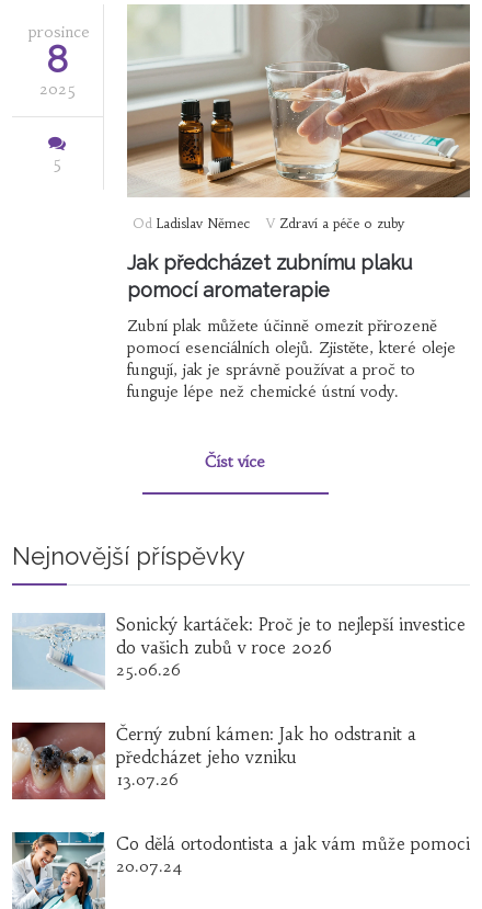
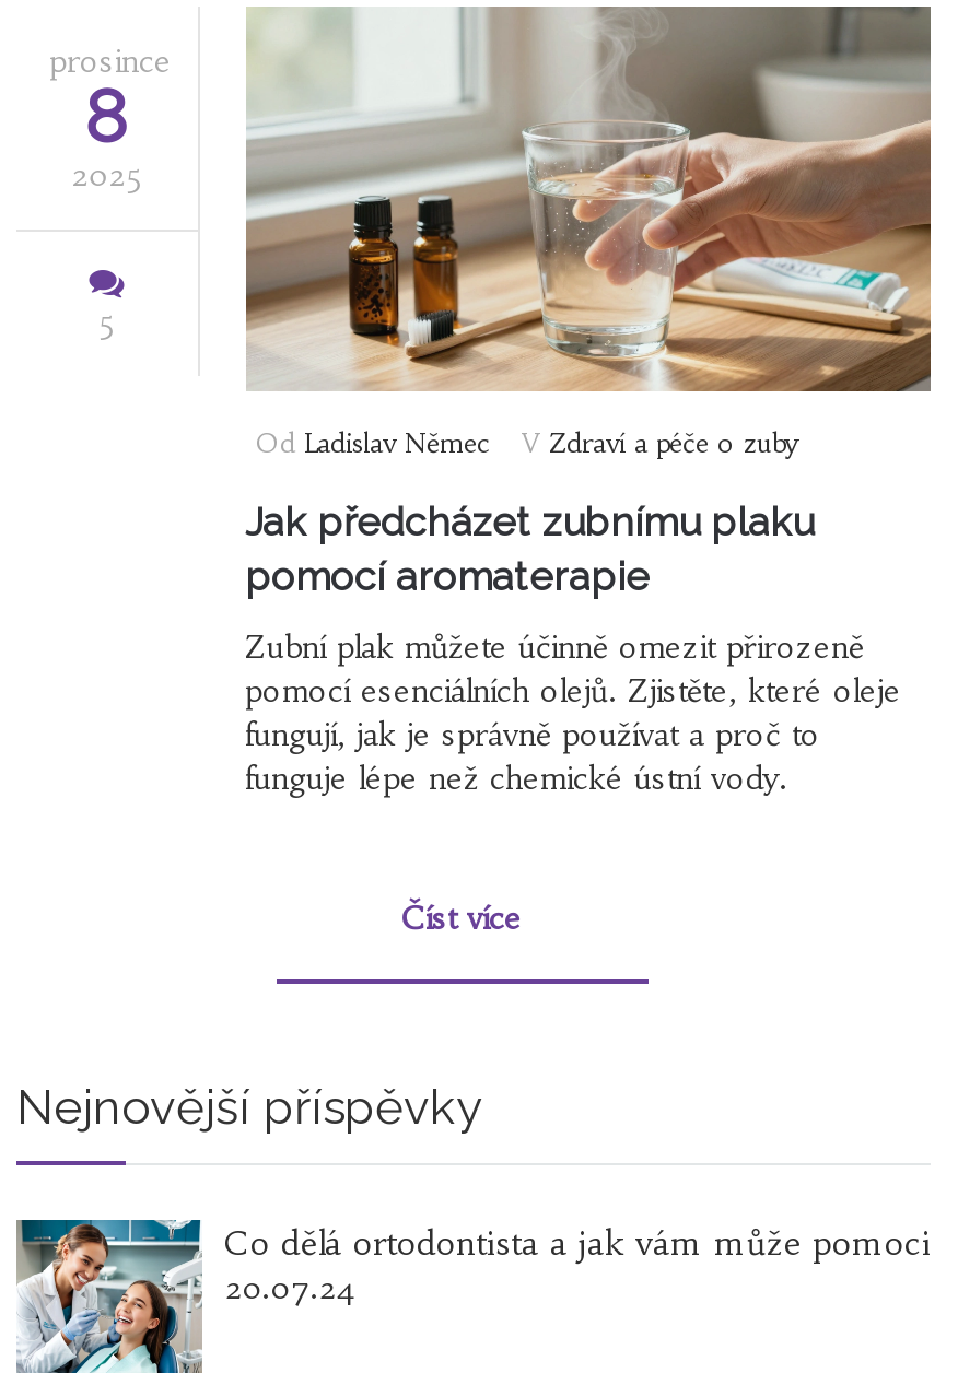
[12,613,466,790] [image] | Sonický kartáček: Proč je to nejlepší investice | do vašich zubů v roce 2026 | 25.06.26 | Černý zubní kámen: Jak ho odstranit a | předcházet jeho vzniku | 13.07.26 -> none
[11,721,104,805] [image] -> none

